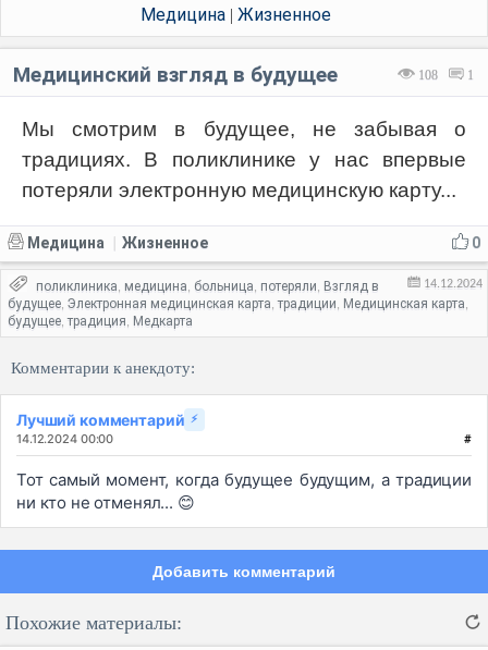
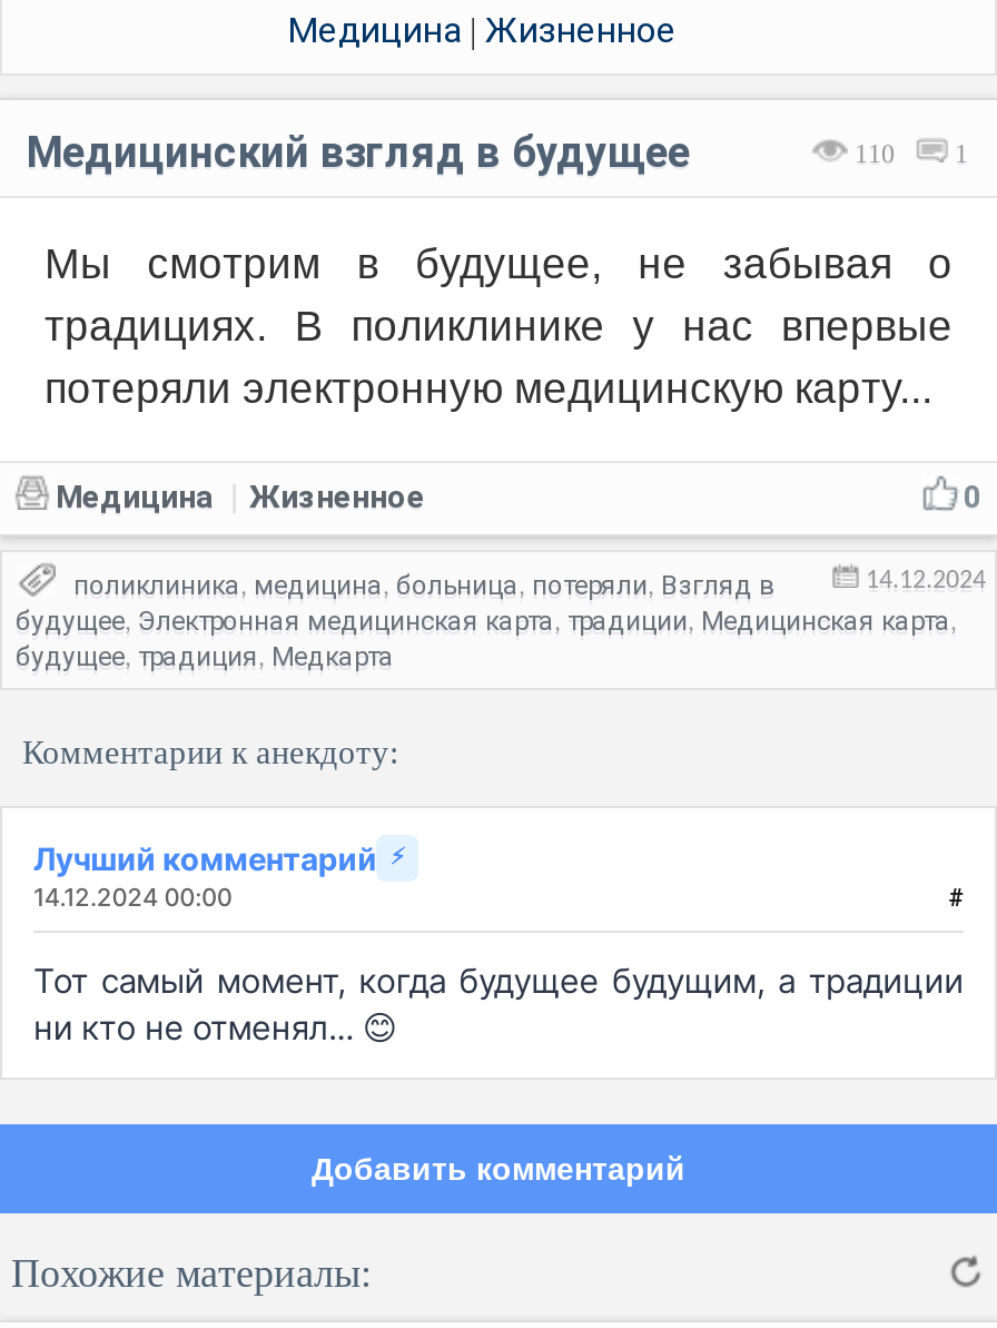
[415,68,474,83] 108 1 -> [848,138,968,169] 110 1

